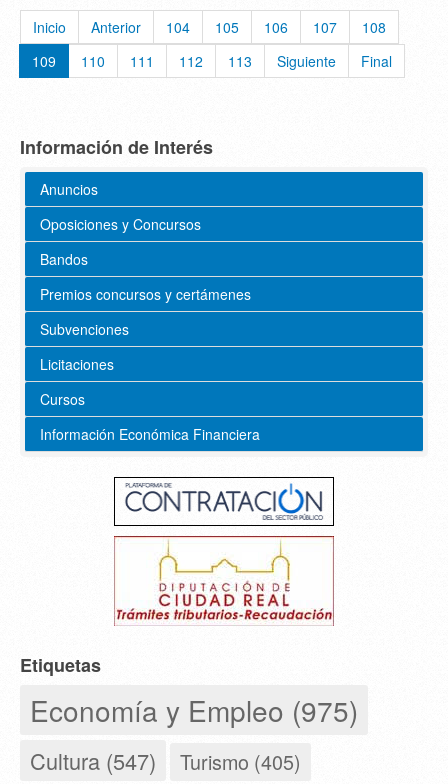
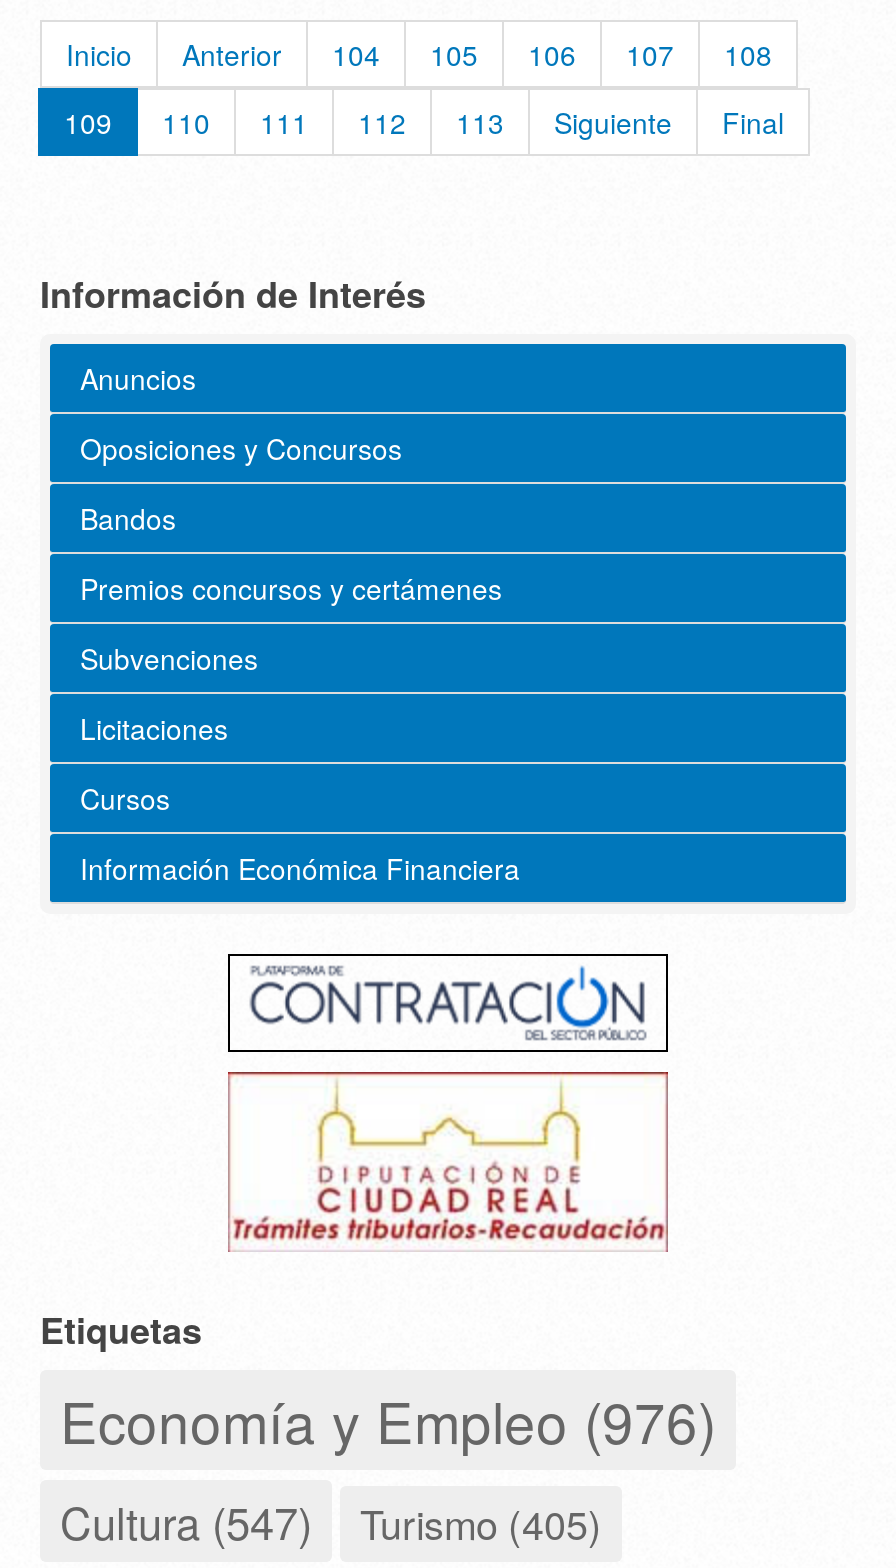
[30,690,358,730] Economía y Empleo (975) -> [60,1380,716,1460] Economía y Empleo (976)

